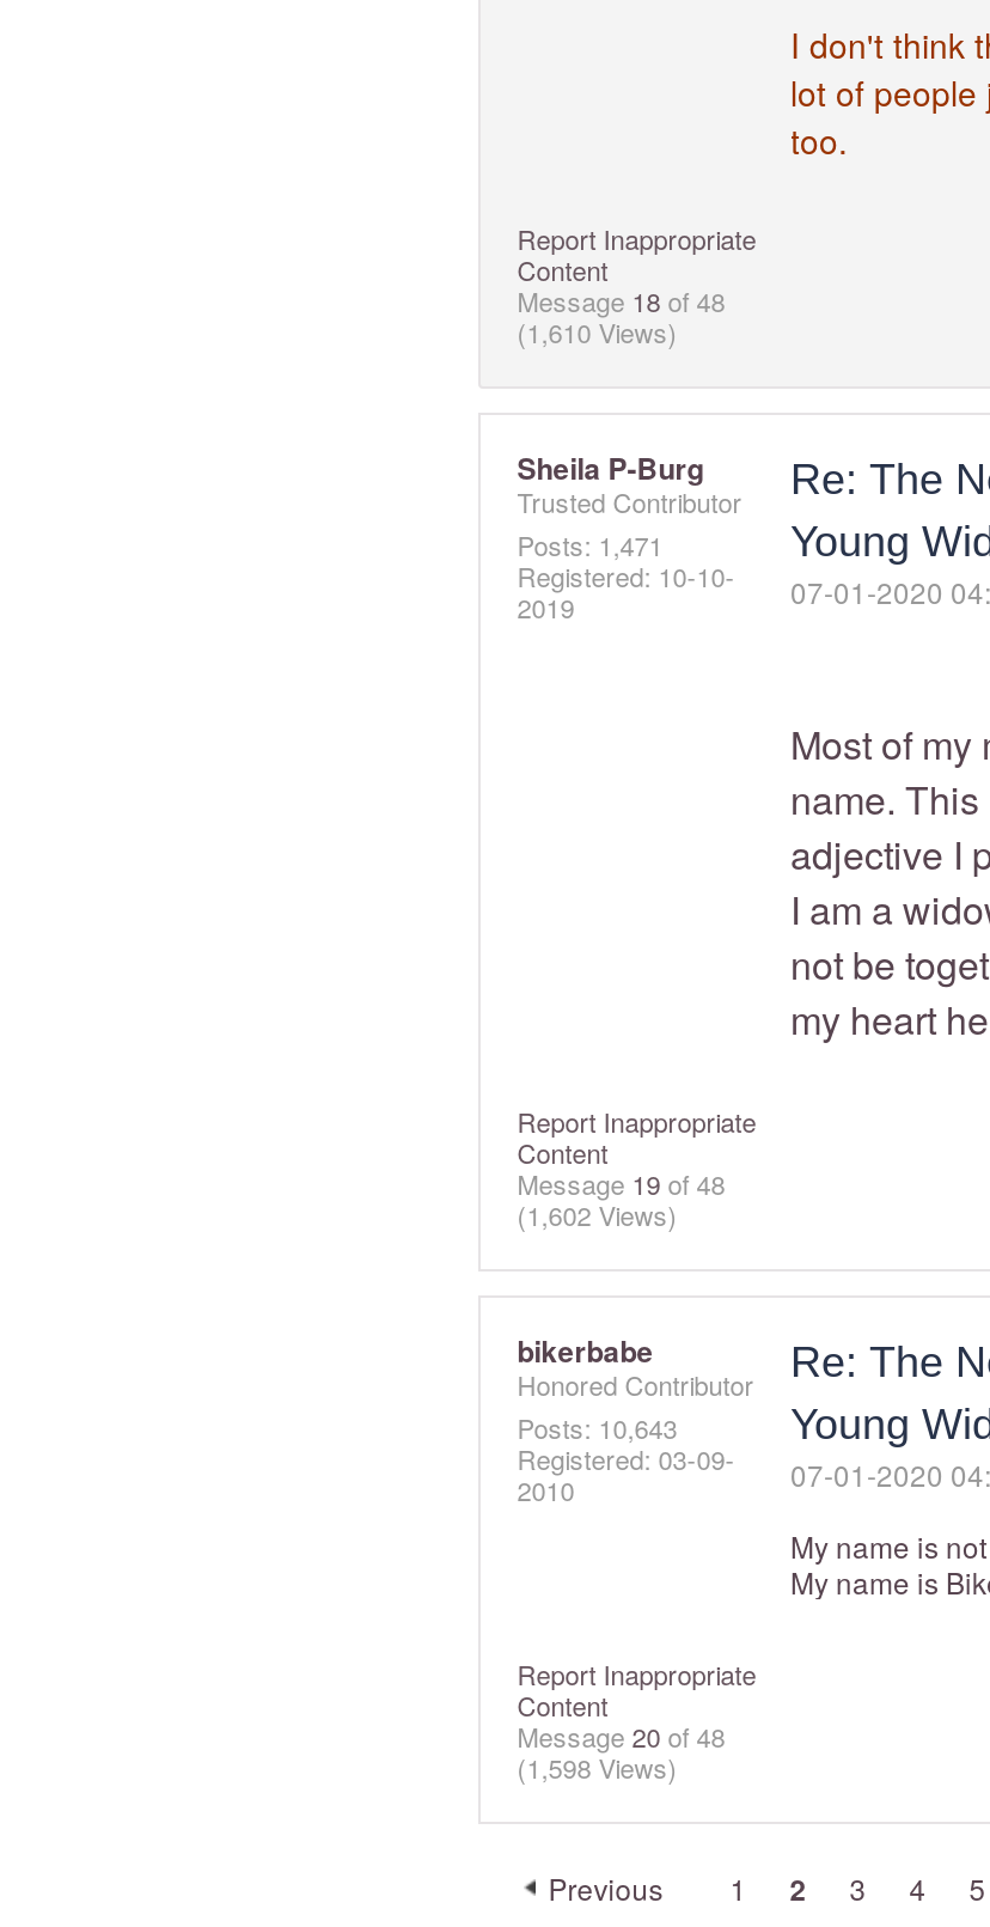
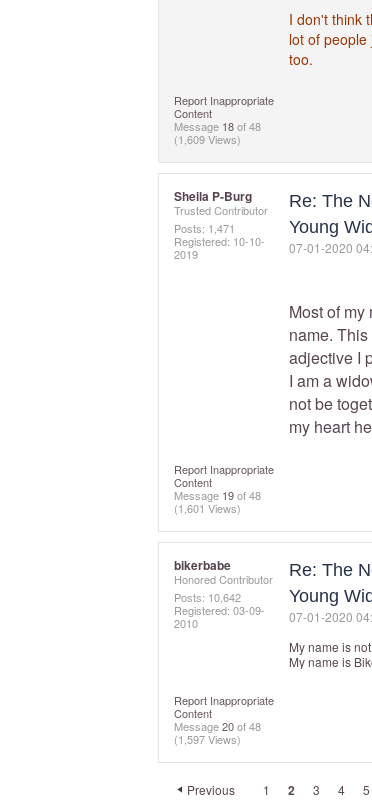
[517,312,677,350] (1,610 Views) -> [174,131,241,147] (1,609 Views)
[517,1195,677,1233] (1,602 Views) -> [174,500,241,516] (1,601 Views)
[517,1408,677,1446] Posts: 10,643 -> [174,589,241,605] Posts: 10,642
[517,1748,677,1786] (1,598 Views) -> [174,731,241,747] (1,597 Views)

